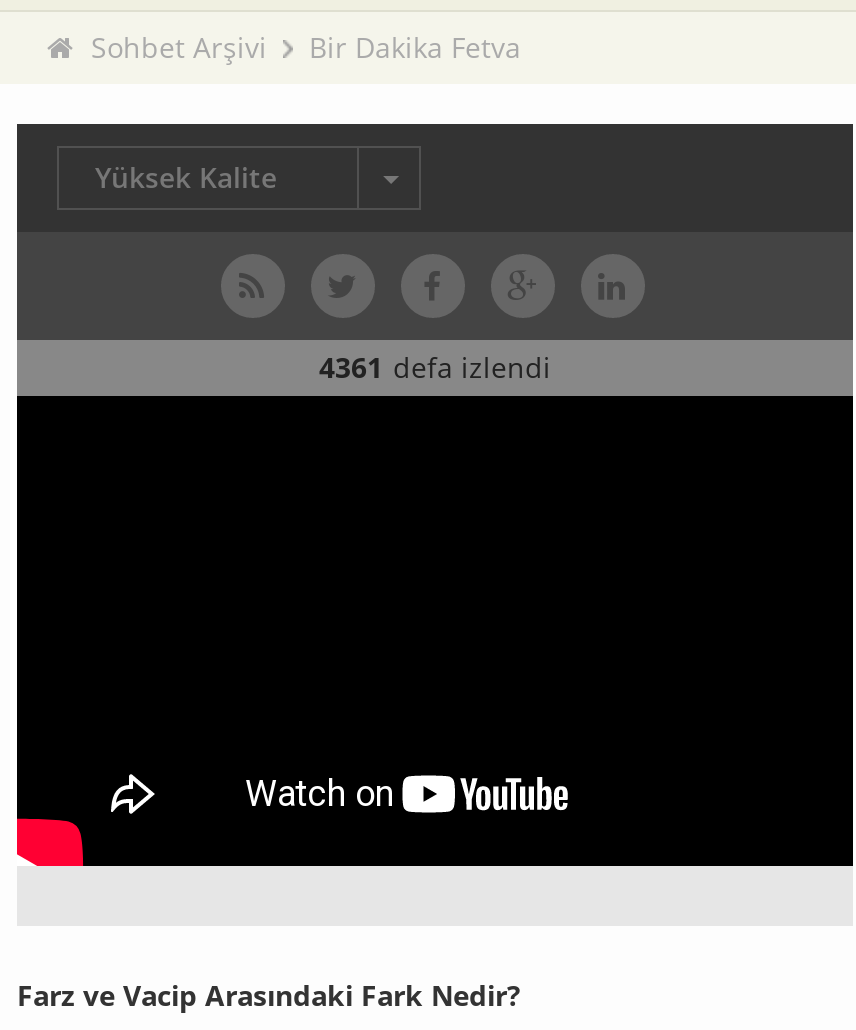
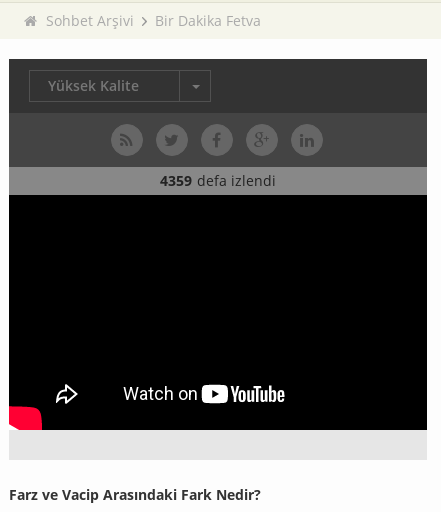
[319,348,551,386] 4361 defa izlendi -> [160,171,276,190] 4359 defa izlendi

